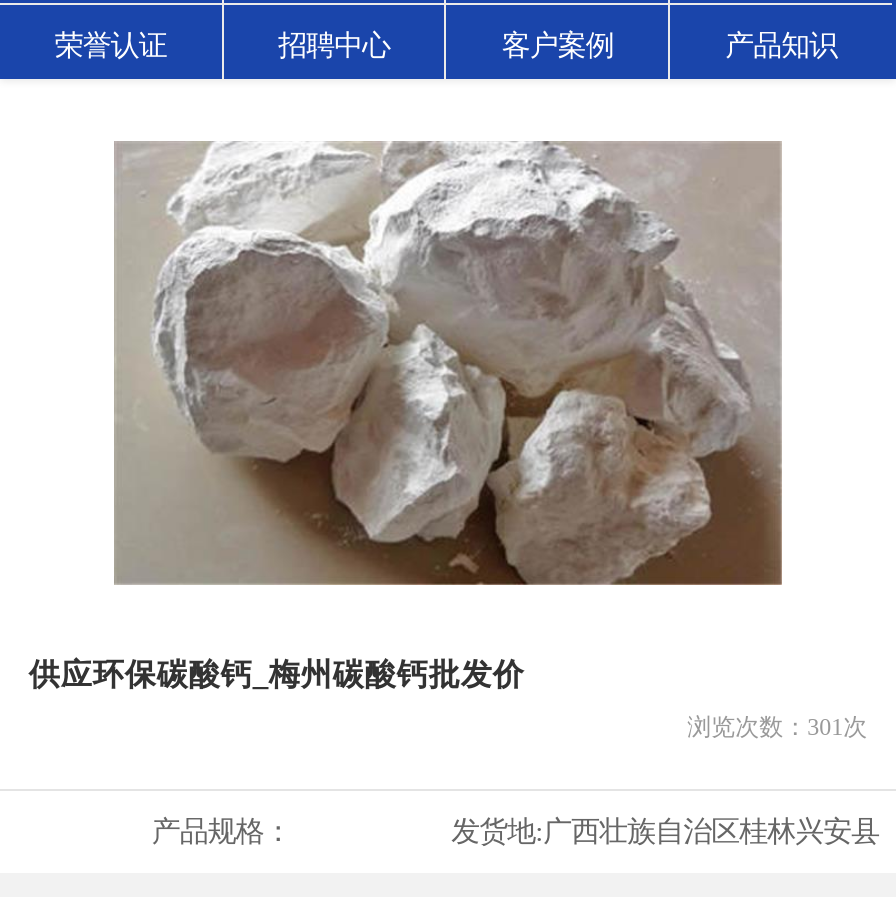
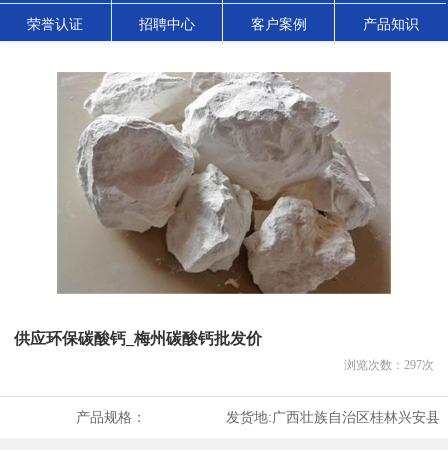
[687,713,867,741] 浏览次数：301次 -> [344,358,434,372] 浏览次数：297次

